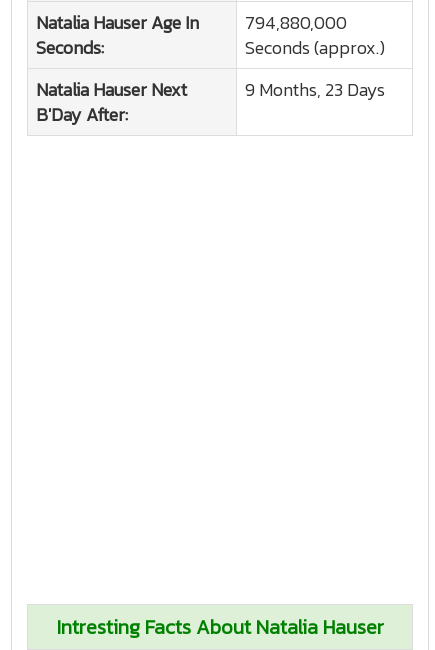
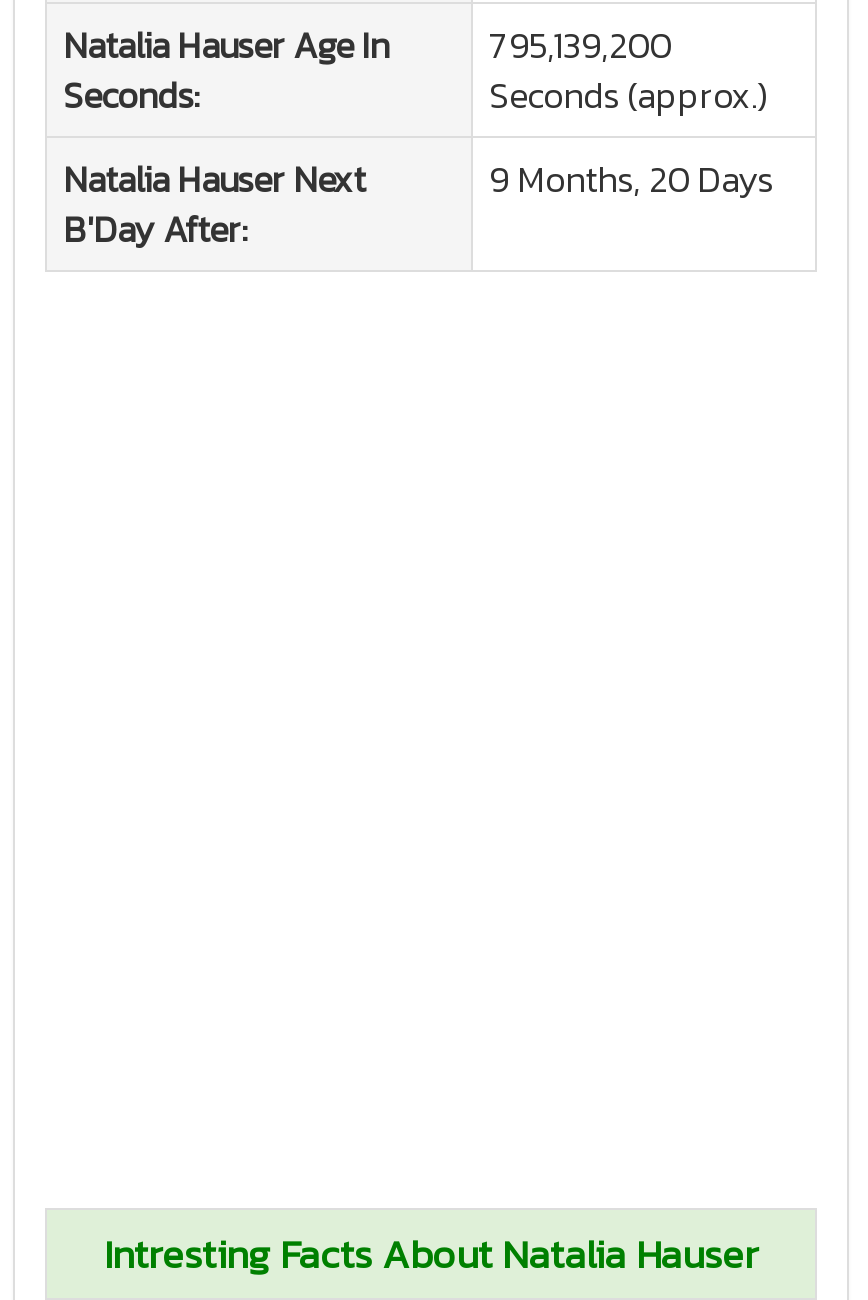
[36,9,347,36] Natalia HauserAge In 794,880,000 -> [63,18,671,72] Natalia HauserAge In 795,139,200
[245,76,385,103] 9 Months, 23 Days -> [489,152,773,206] 9 Months, 20 Days

